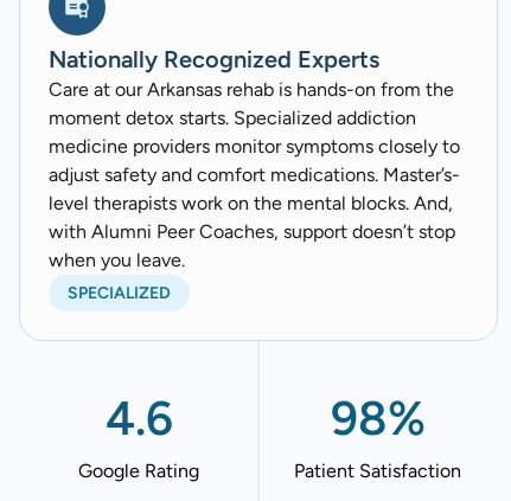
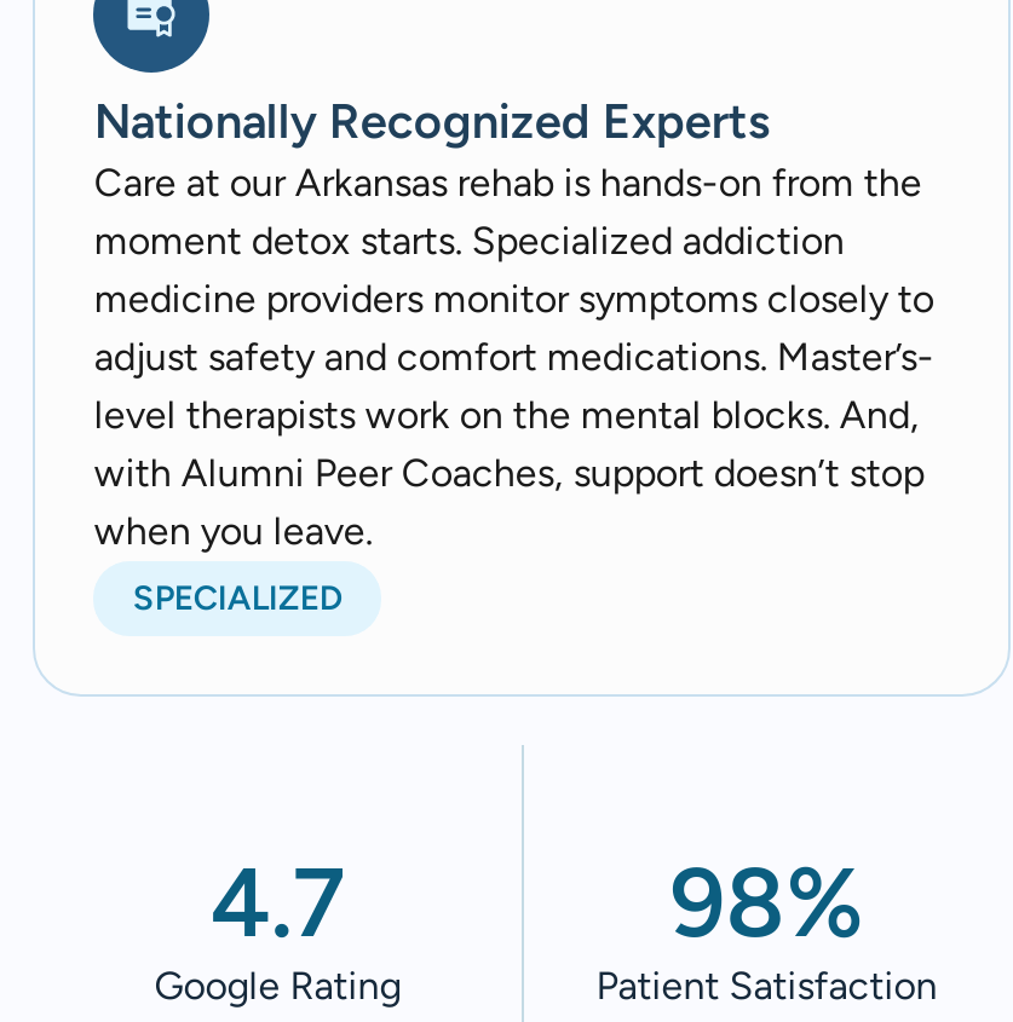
[105,389,173,446] 4.6 -> [210,844,345,960] 4.7

